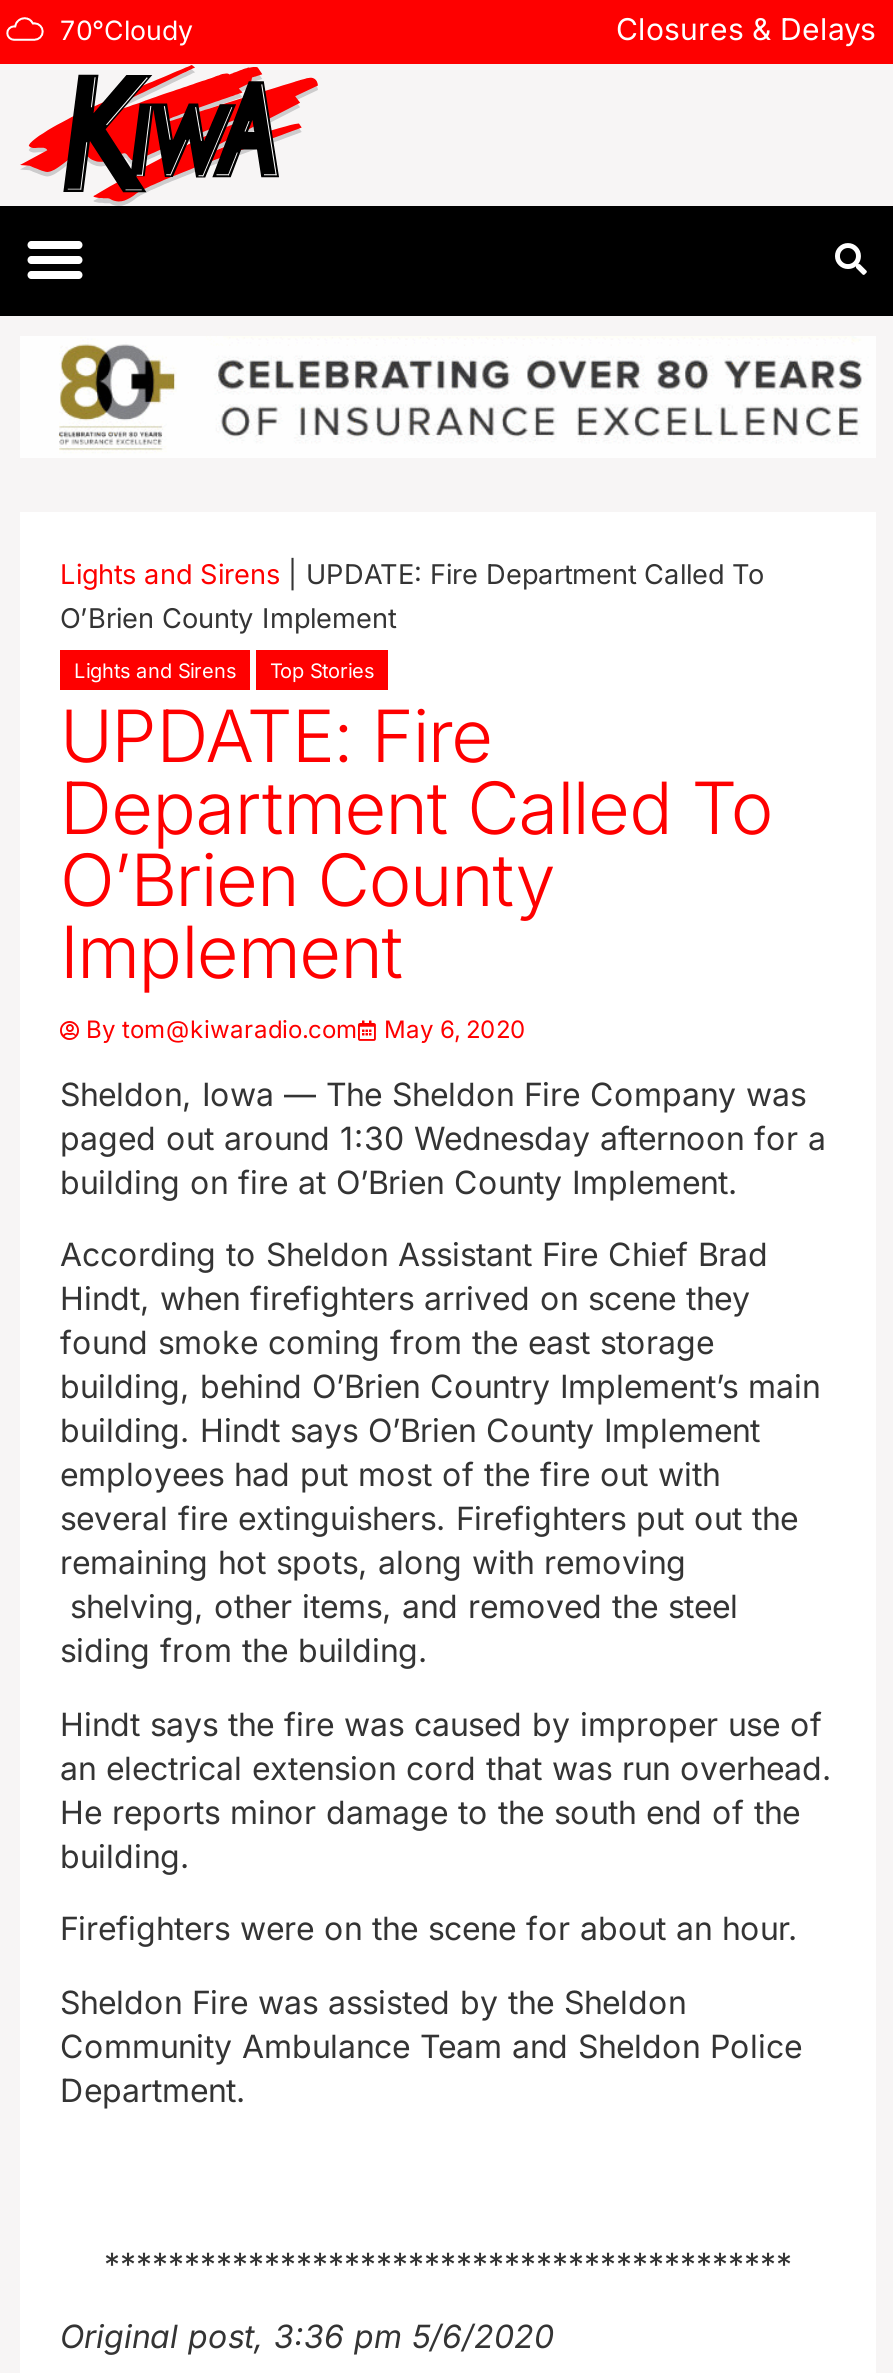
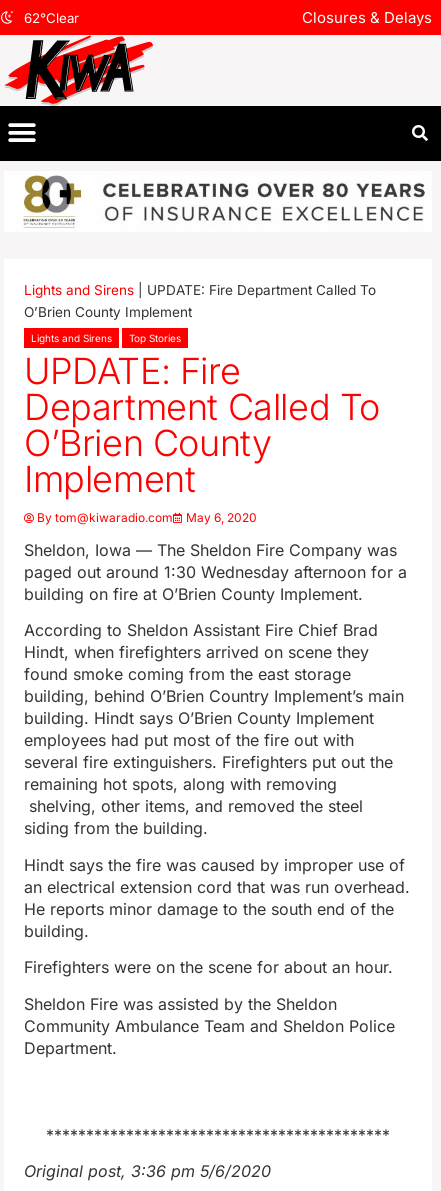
[60,13,192,45] 70°Cloudy -> [24,9,79,25] 62°Clear

